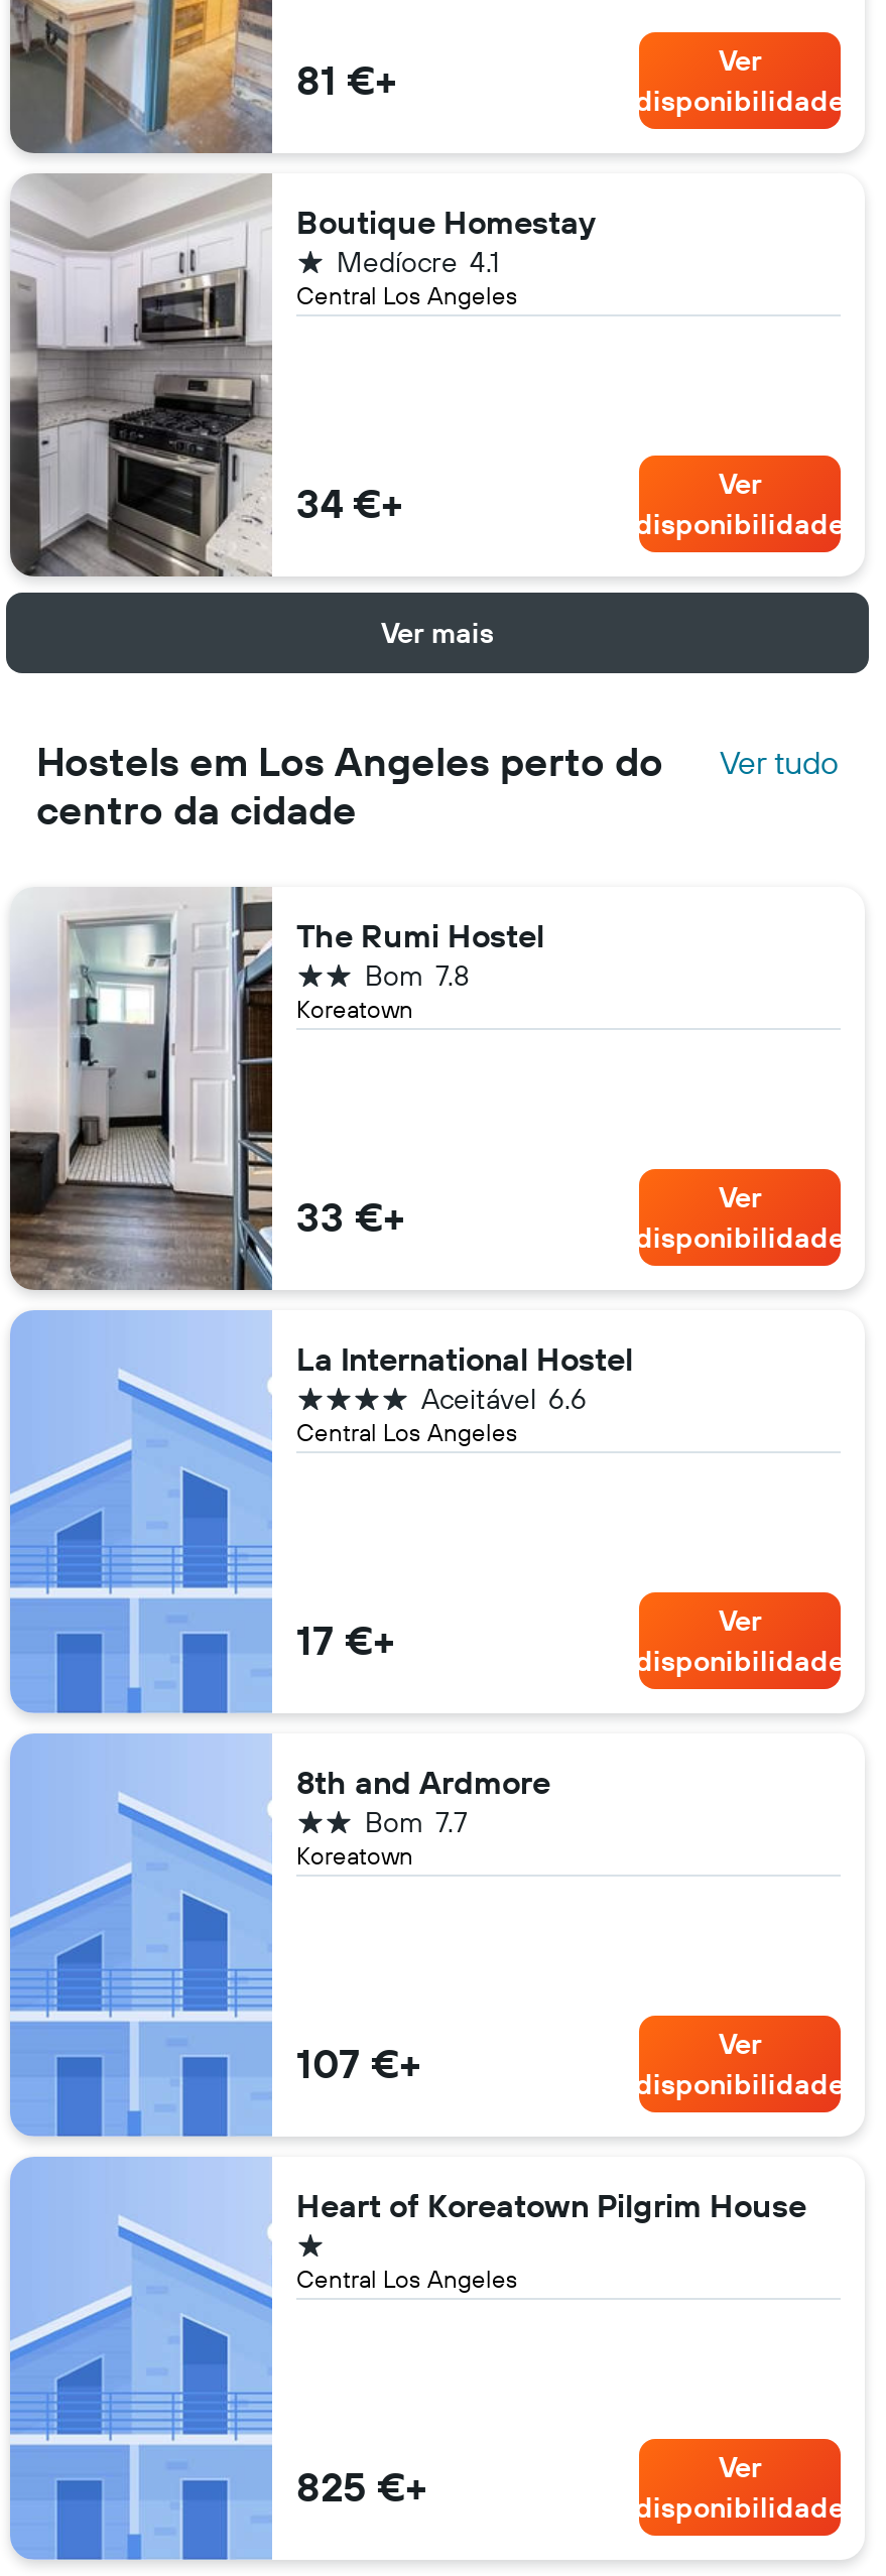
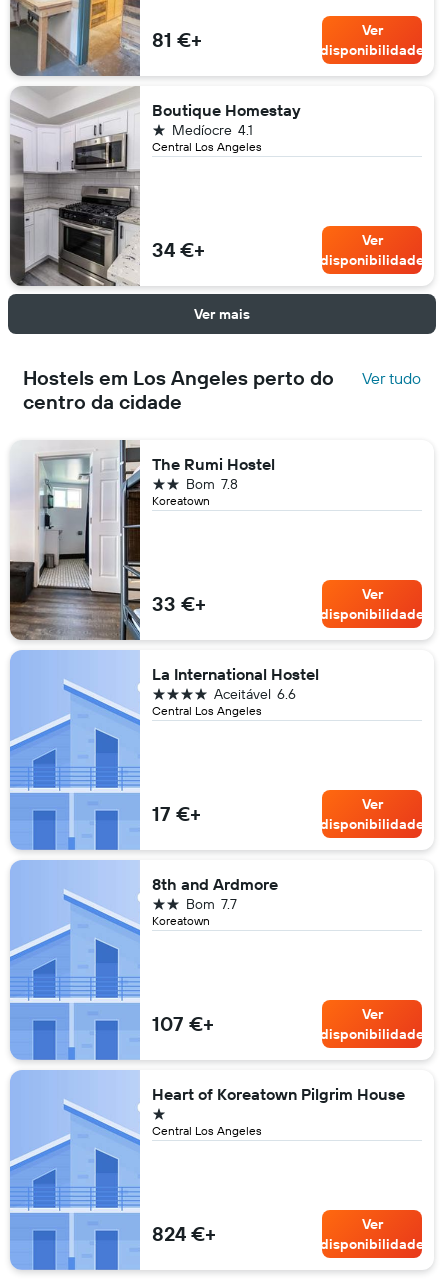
[296,2461,427,2511] 825 €+ -> [152,1221,216,1246] 824 €+

